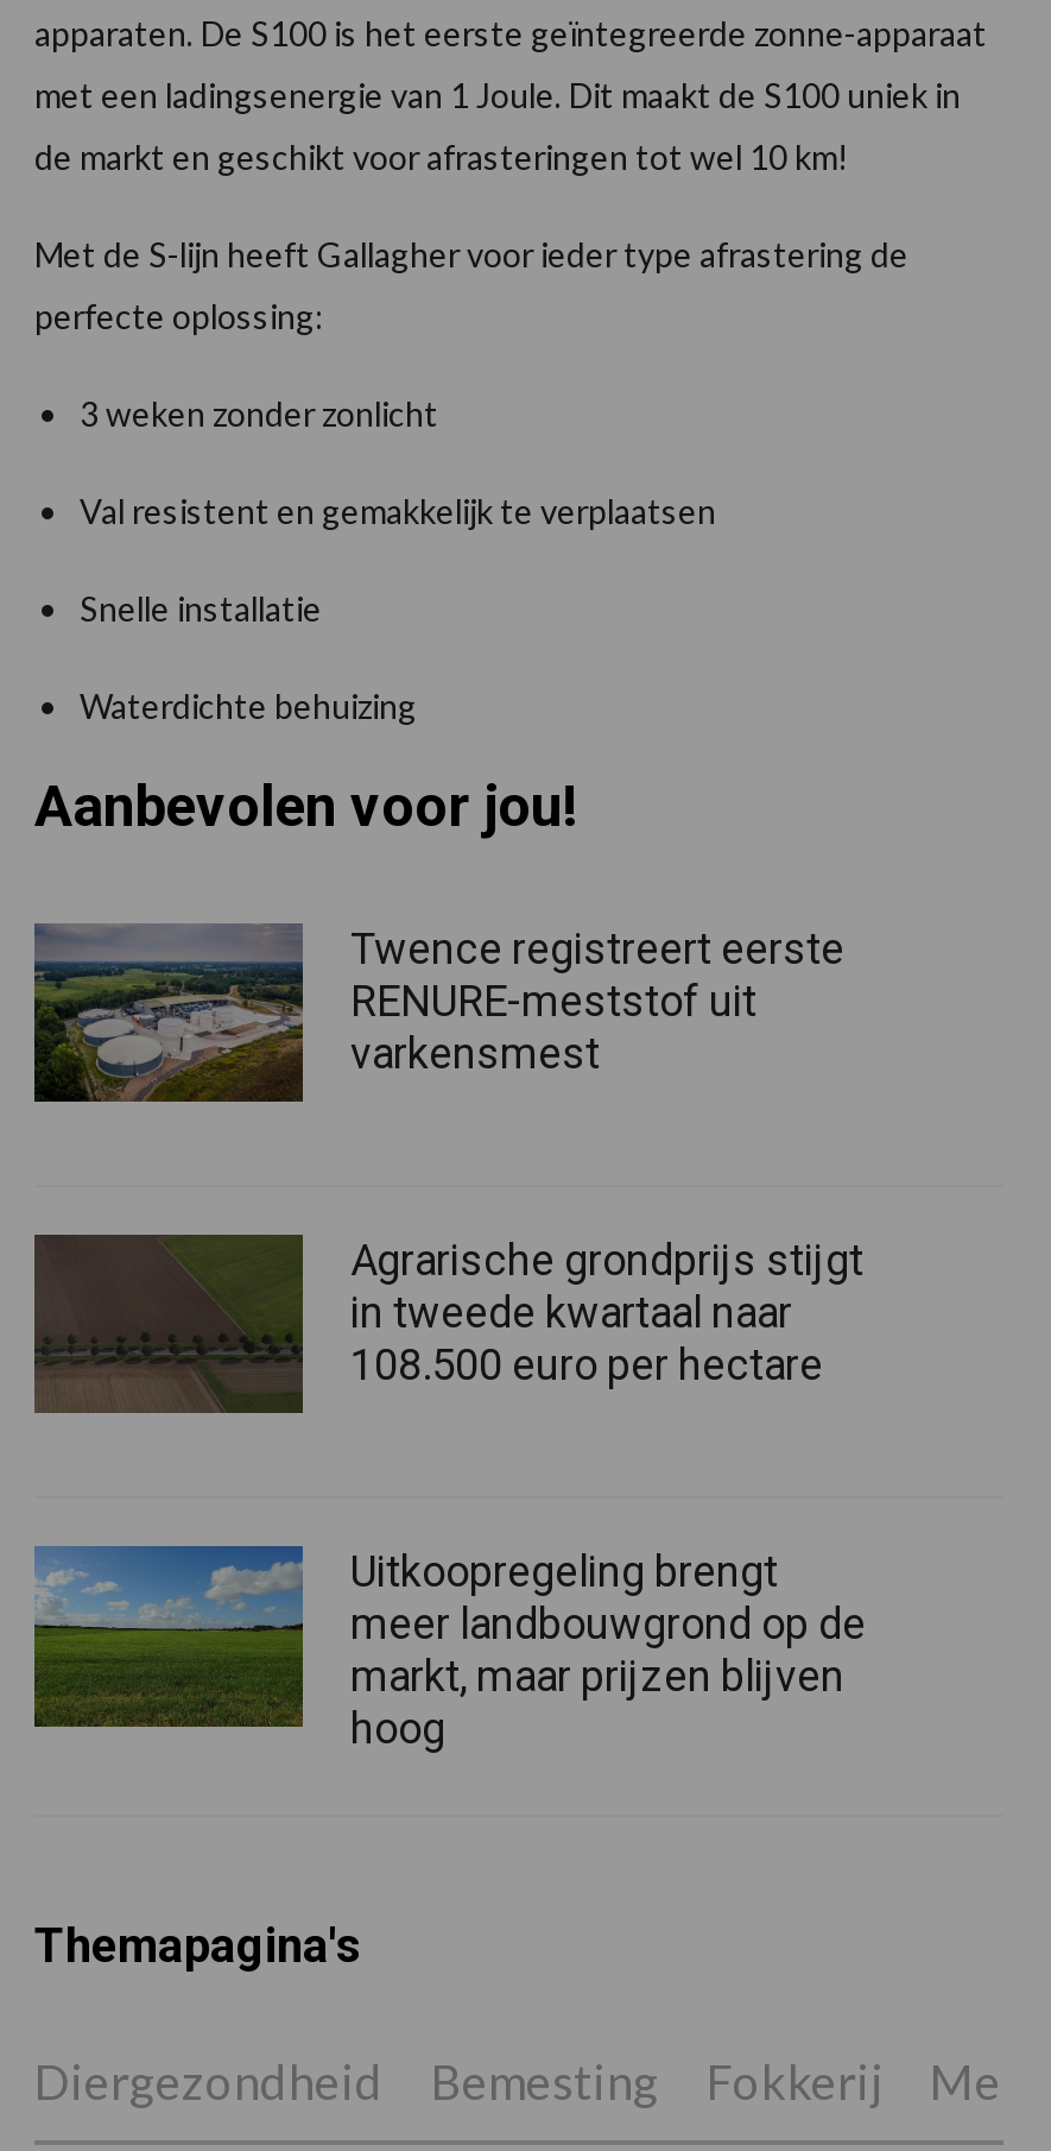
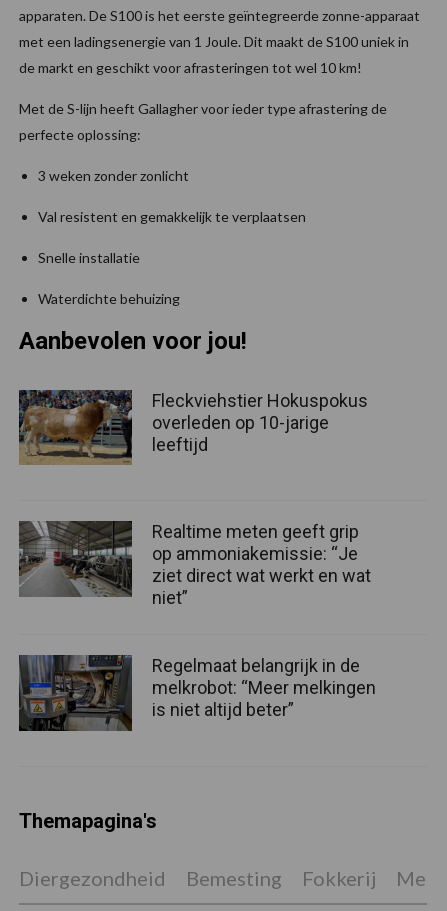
[32,923,844,1104] [image] | Twence registreert eerste | RENURE-meststof uit | varkensmest -> [18,389,368,465] [image] | Fleckviehstier Hokuspokus | overleden op 10-jarige | leeftijd
[34,1232,863,1413] [image] | Agrarische grondprijs stijgt | in tweede kwartaal naar | 108.500 euro per hectare -> [19,521,371,608] [image] | Realtime meten geeft grip | op ammoniakemissie: “Je | ziet direct wat werkt en wat | niet”
[32,1544,866,1754] [image] | Uitkoopregeling brengt | meer landbouwgrond op de | markt, maar prijzen blijven | hoog -> [18,652,376,732] [image] | Regelmaat belangrijk in de | melkrobot: “Meer melkingen | is niet altijd beter”

